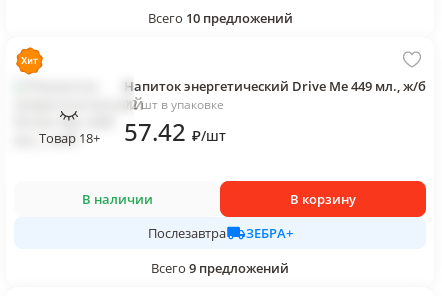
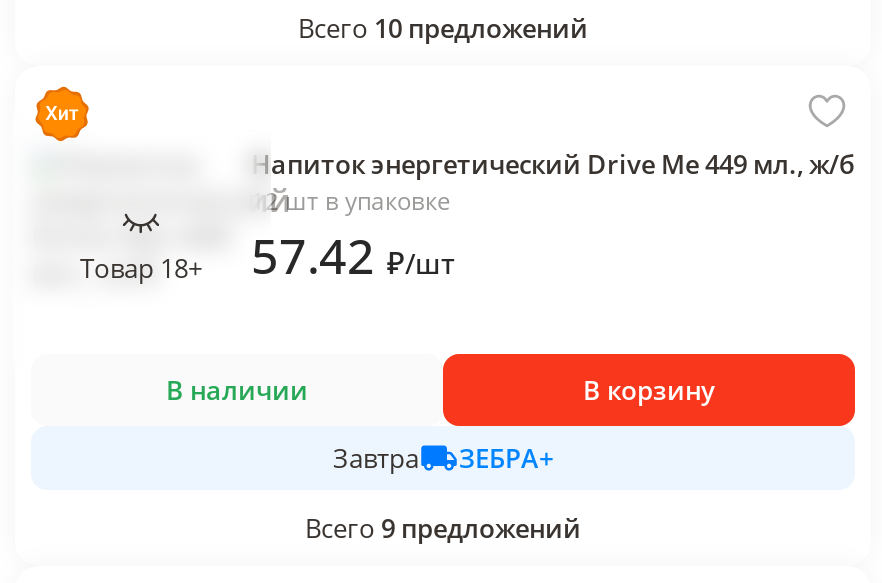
[147,224,225,242] Послезавтра -> [333,440,419,476] Завтра

